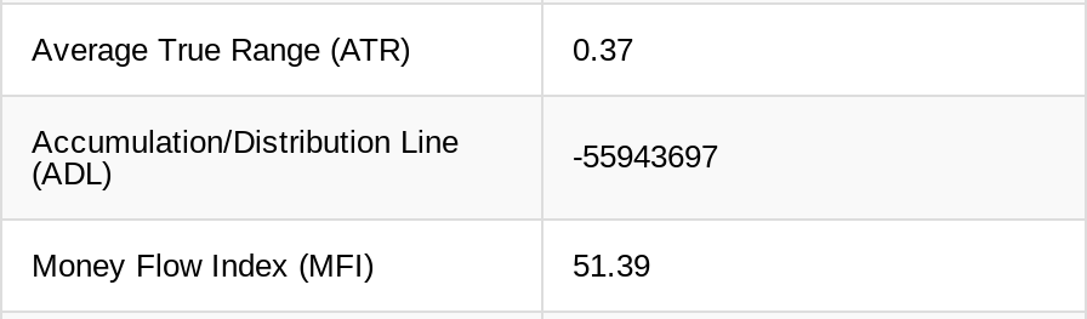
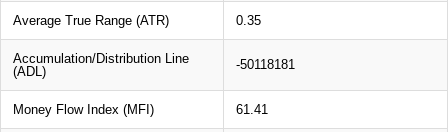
[573,31,633,67] 0.37 -> [236,13,261,28] 0.35
[573,138,718,174] -55943697 -> [236,57,295,72] -50118181
[573,247,650,283] 51.39 -> [236,102,268,117] 61.41

